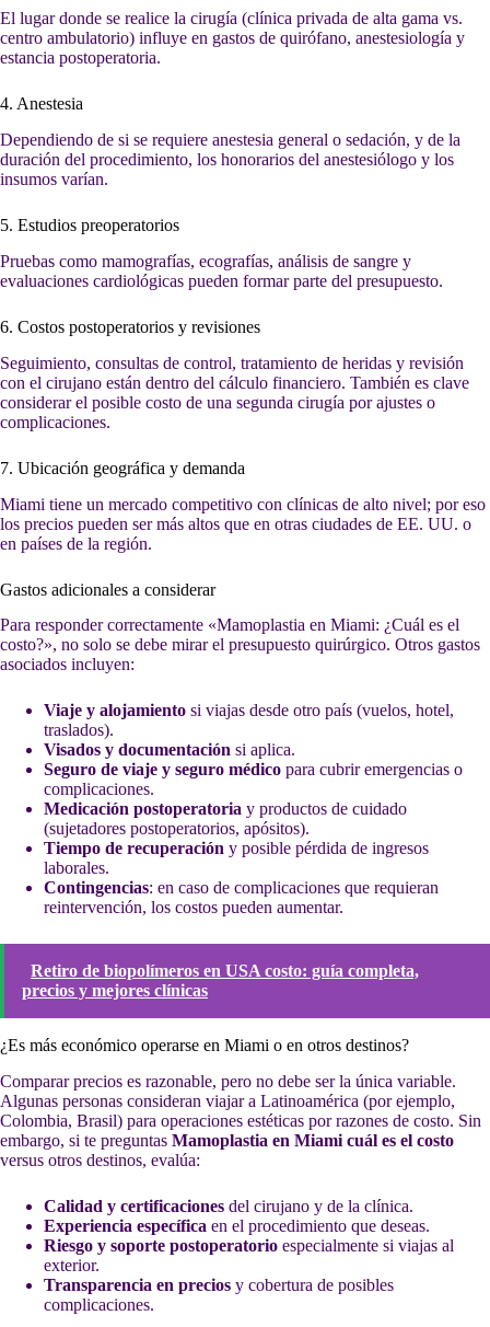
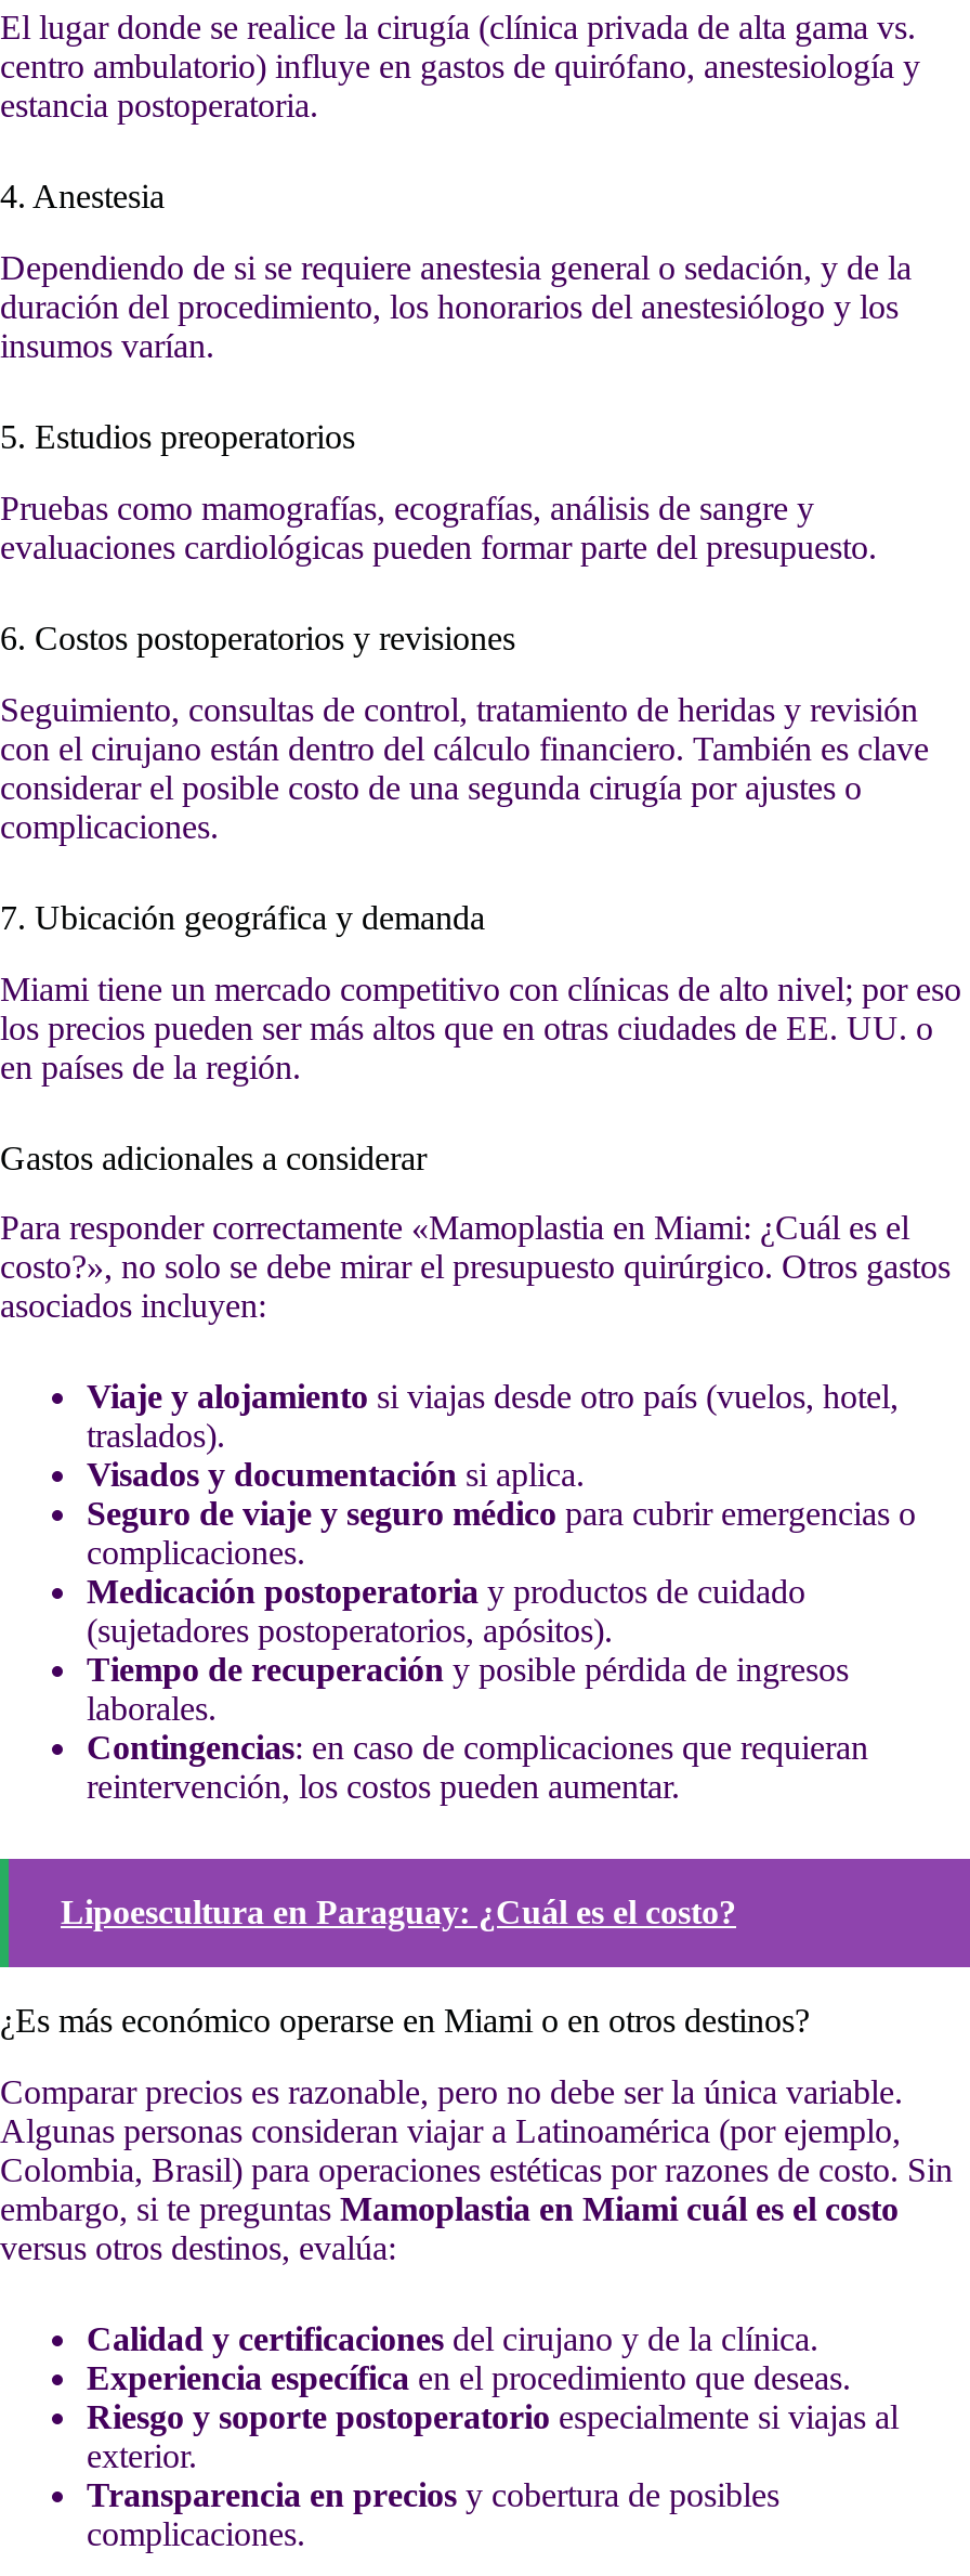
[22,962,419,1000] Retiro de biopolímeros en USA costo: guía completa, | precios y mejores clínicas -> [61,1894,736,1931] Lipoescultura en Paraguay: ¿Cuál es el costo?

